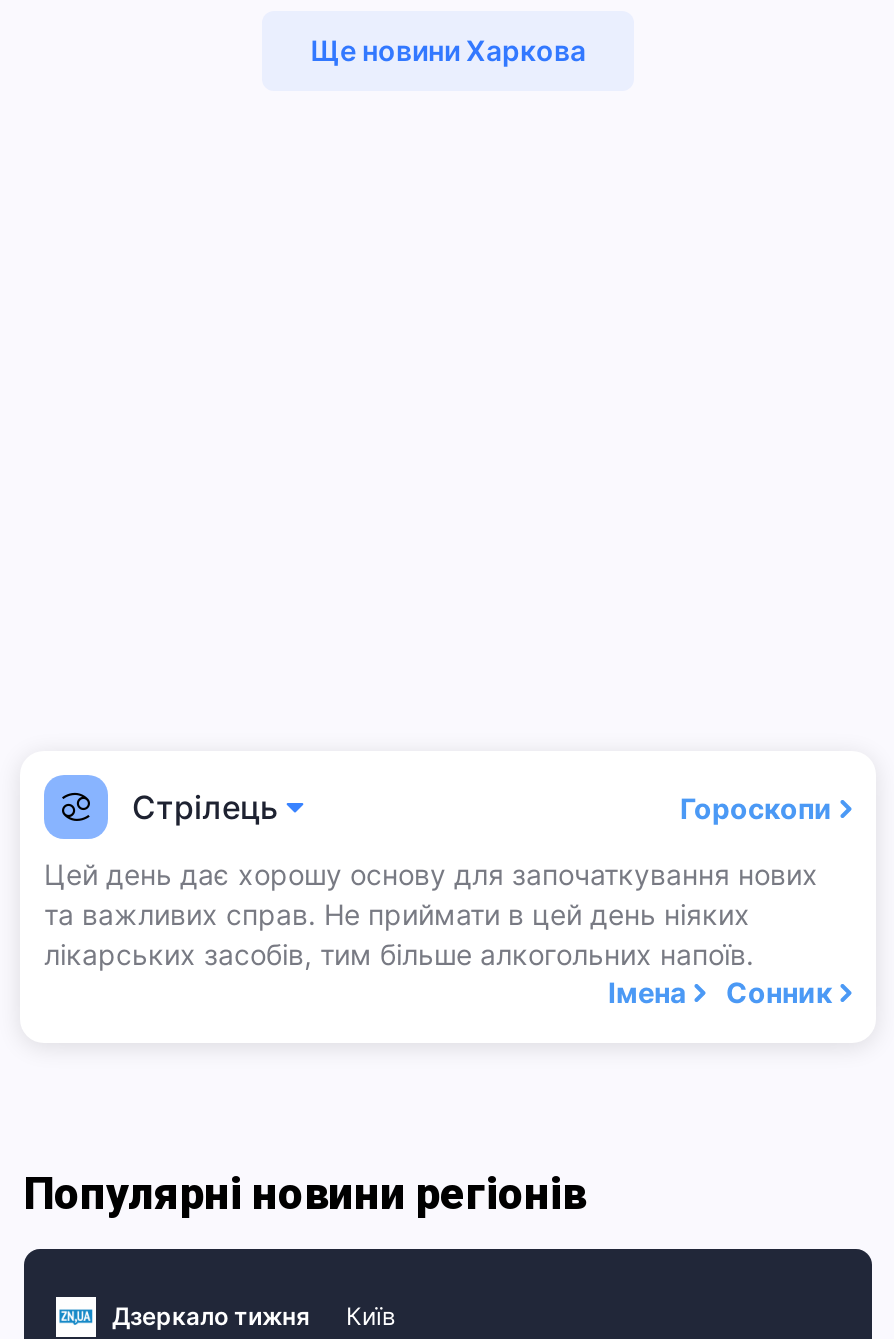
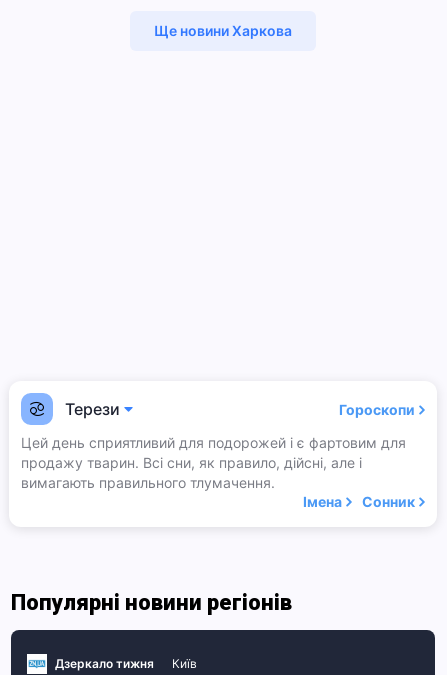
[132,787,278,827] Стрілець -> [65,399,120,419] Терези
[44,857,818,971] Цей день дає хорошу основу для започаткування нових | та важливих справ. Не приймати в цей день ніяких | лікарських засобів, тим більше алкогольних напоїв. -> [21,434,406,491] Цей день сприятливий для подорожей і є фартовим для | продажу тварин. Всі сни, як правило, дійсні, але і | вимагають правильного тлумачення.

